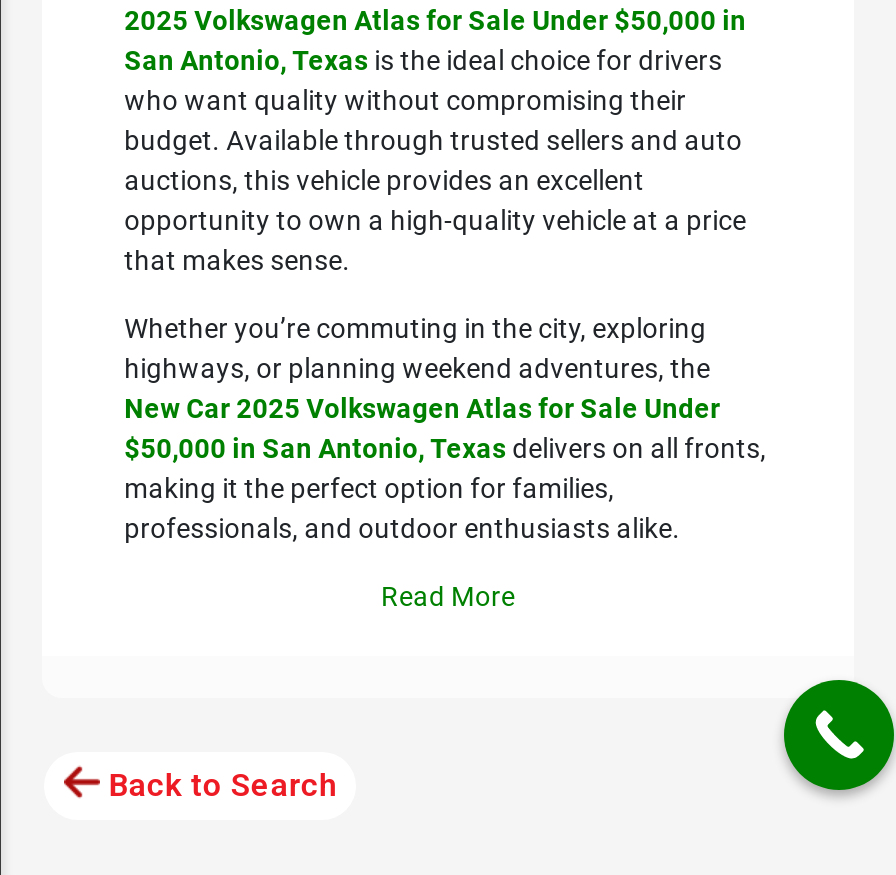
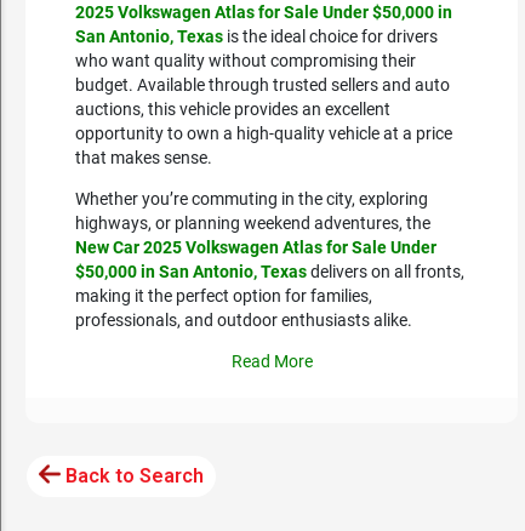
[780,678,890,796] [image] -> none

